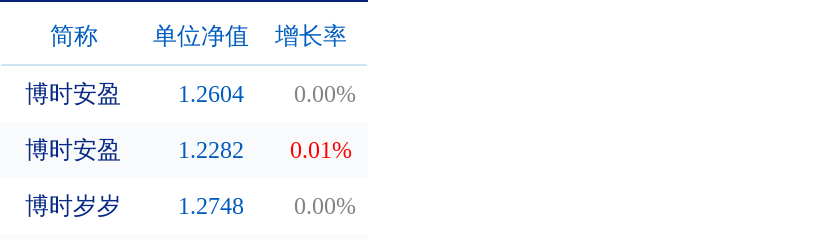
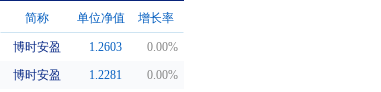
[178,80,356,108] 1.2604 0.00% -> [89,40,178,54] 1.2603 0.00%
[25,136,352,220] 1.2282 | 0.01% | 博时岁岁 | 1.2748 -> [89,68,122,82] 1.2281

